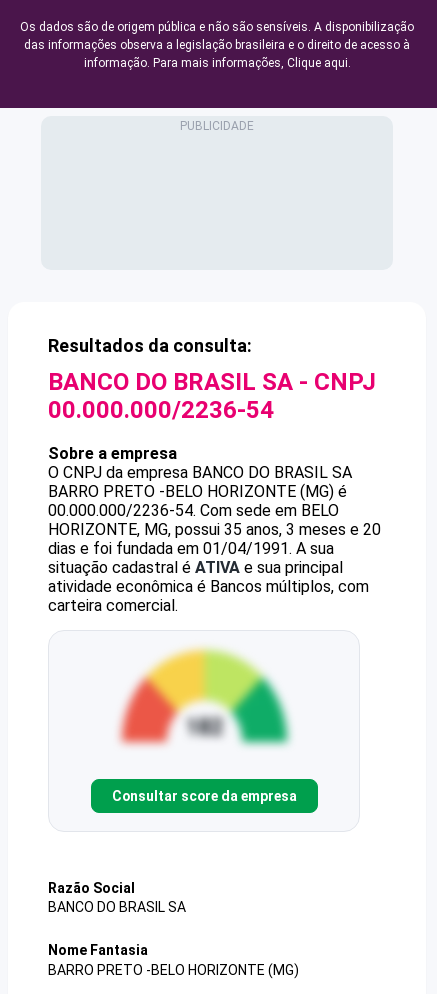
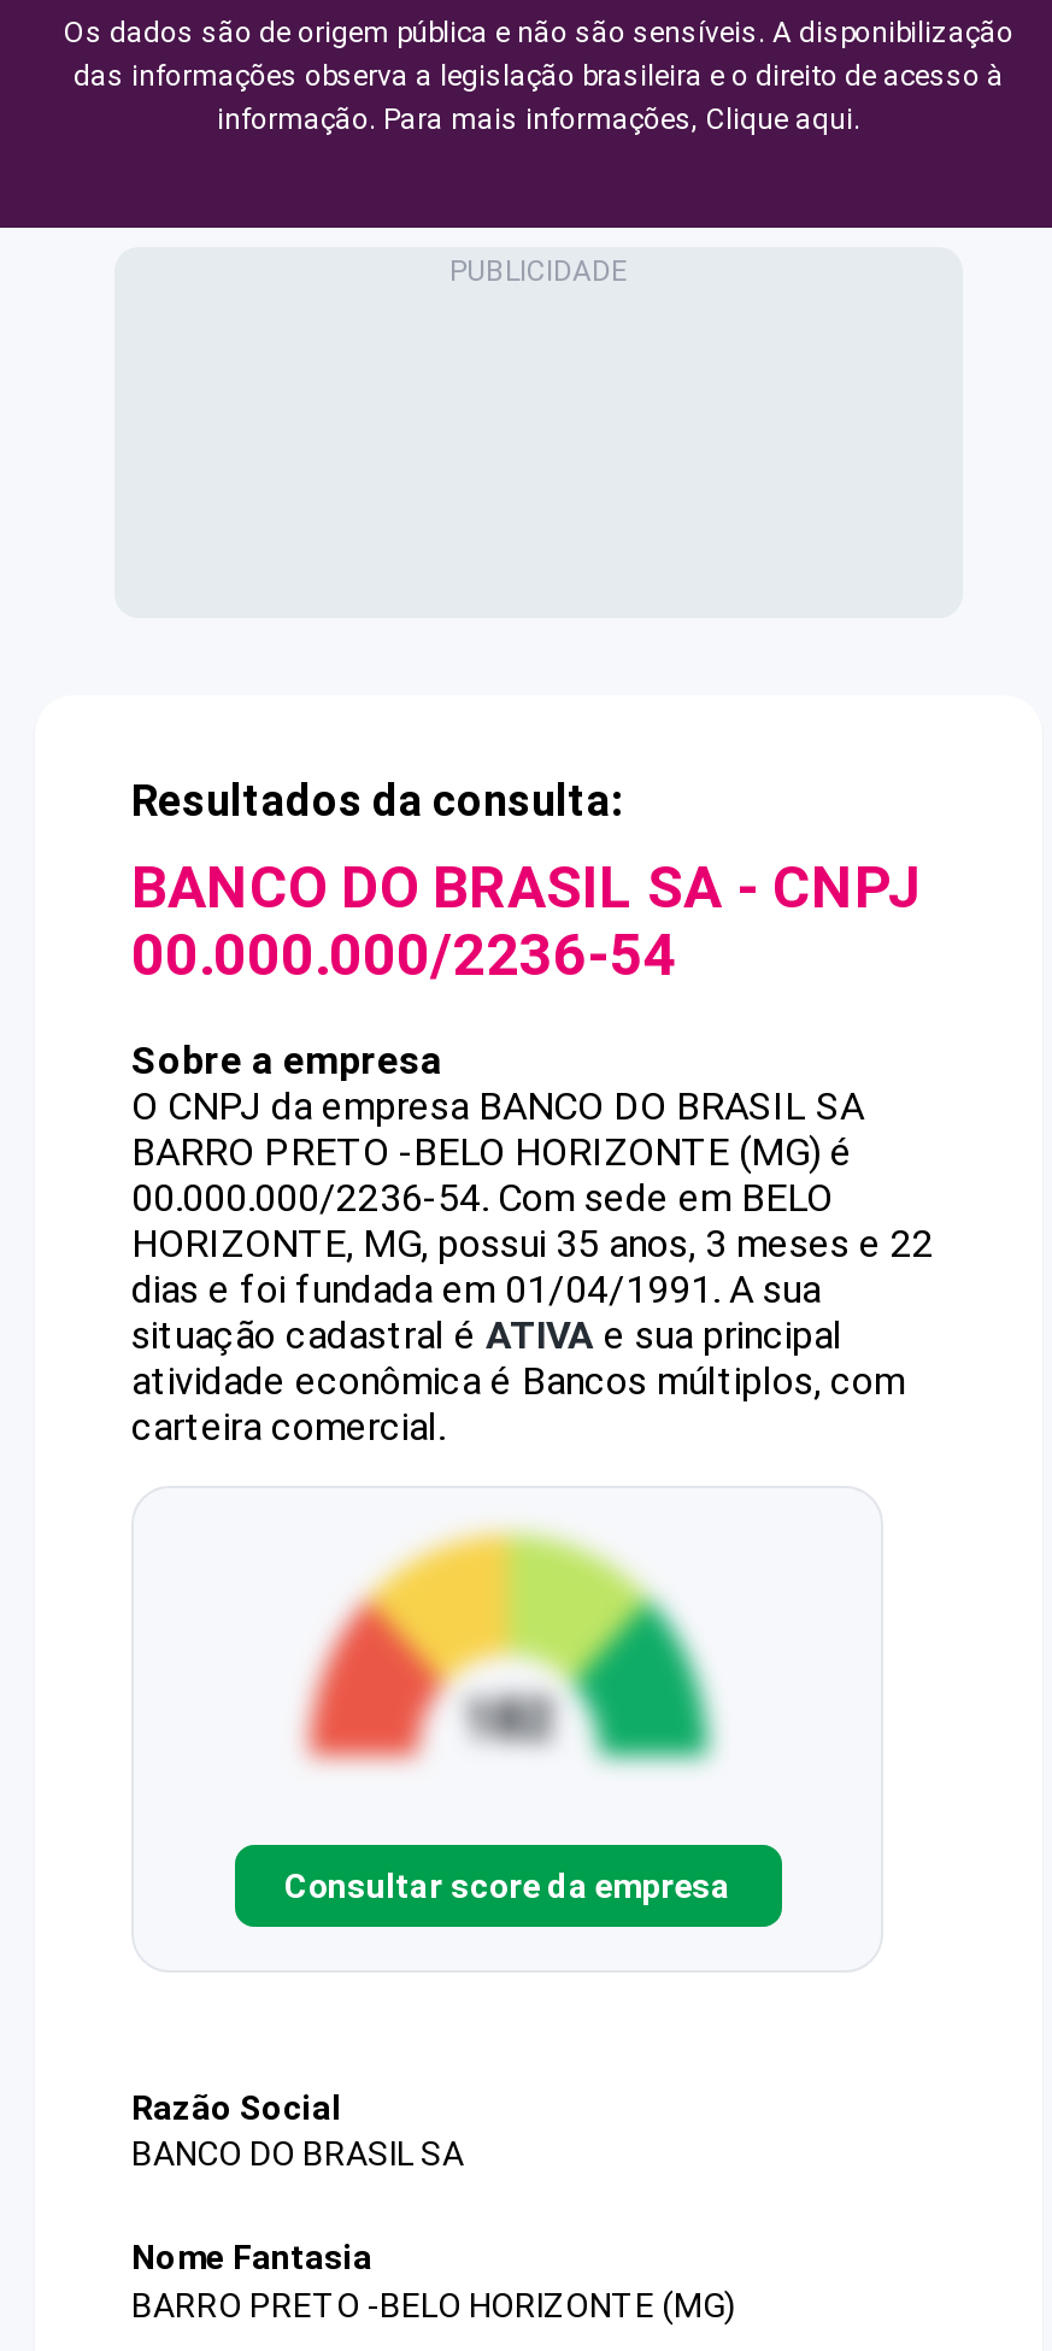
[48,520,381,539] HORIZONTE, MG, possui 35 anos, 3 meses e 20 -> [131,1221,934,1266] HORIZONTE, MG, possui 35 anos, 3 meses e 22

